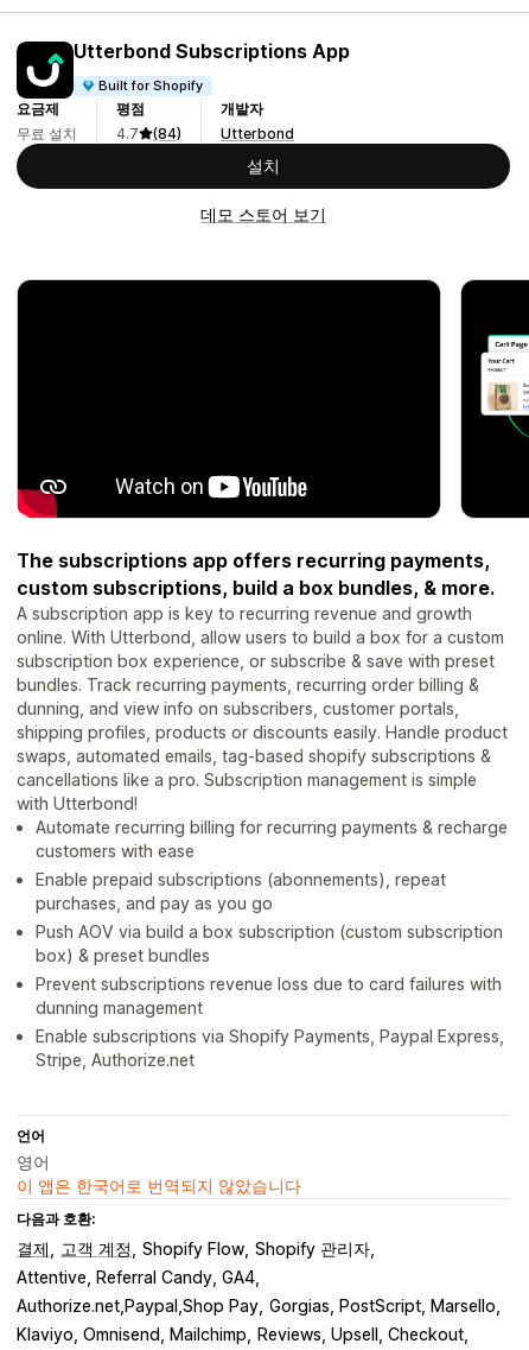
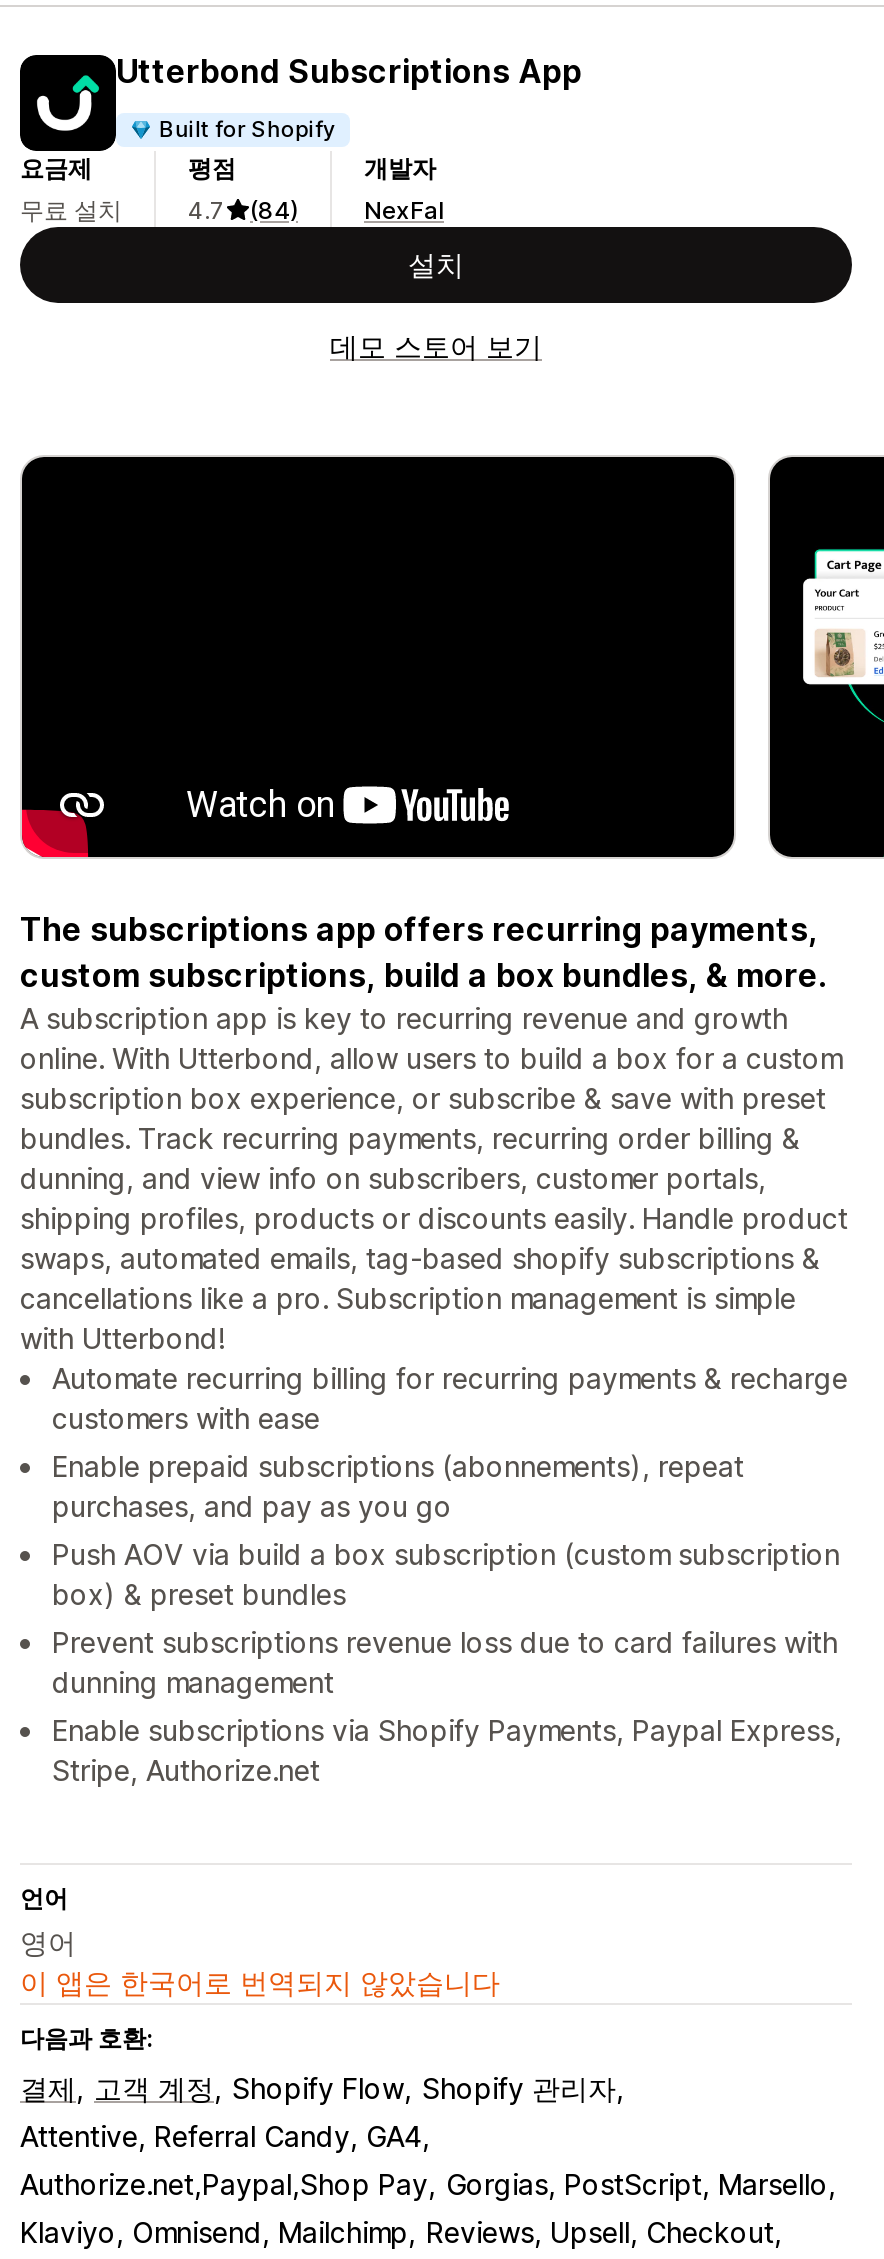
[221,125,294,142] Utterbond -> [364,195,444,225] NexFal

